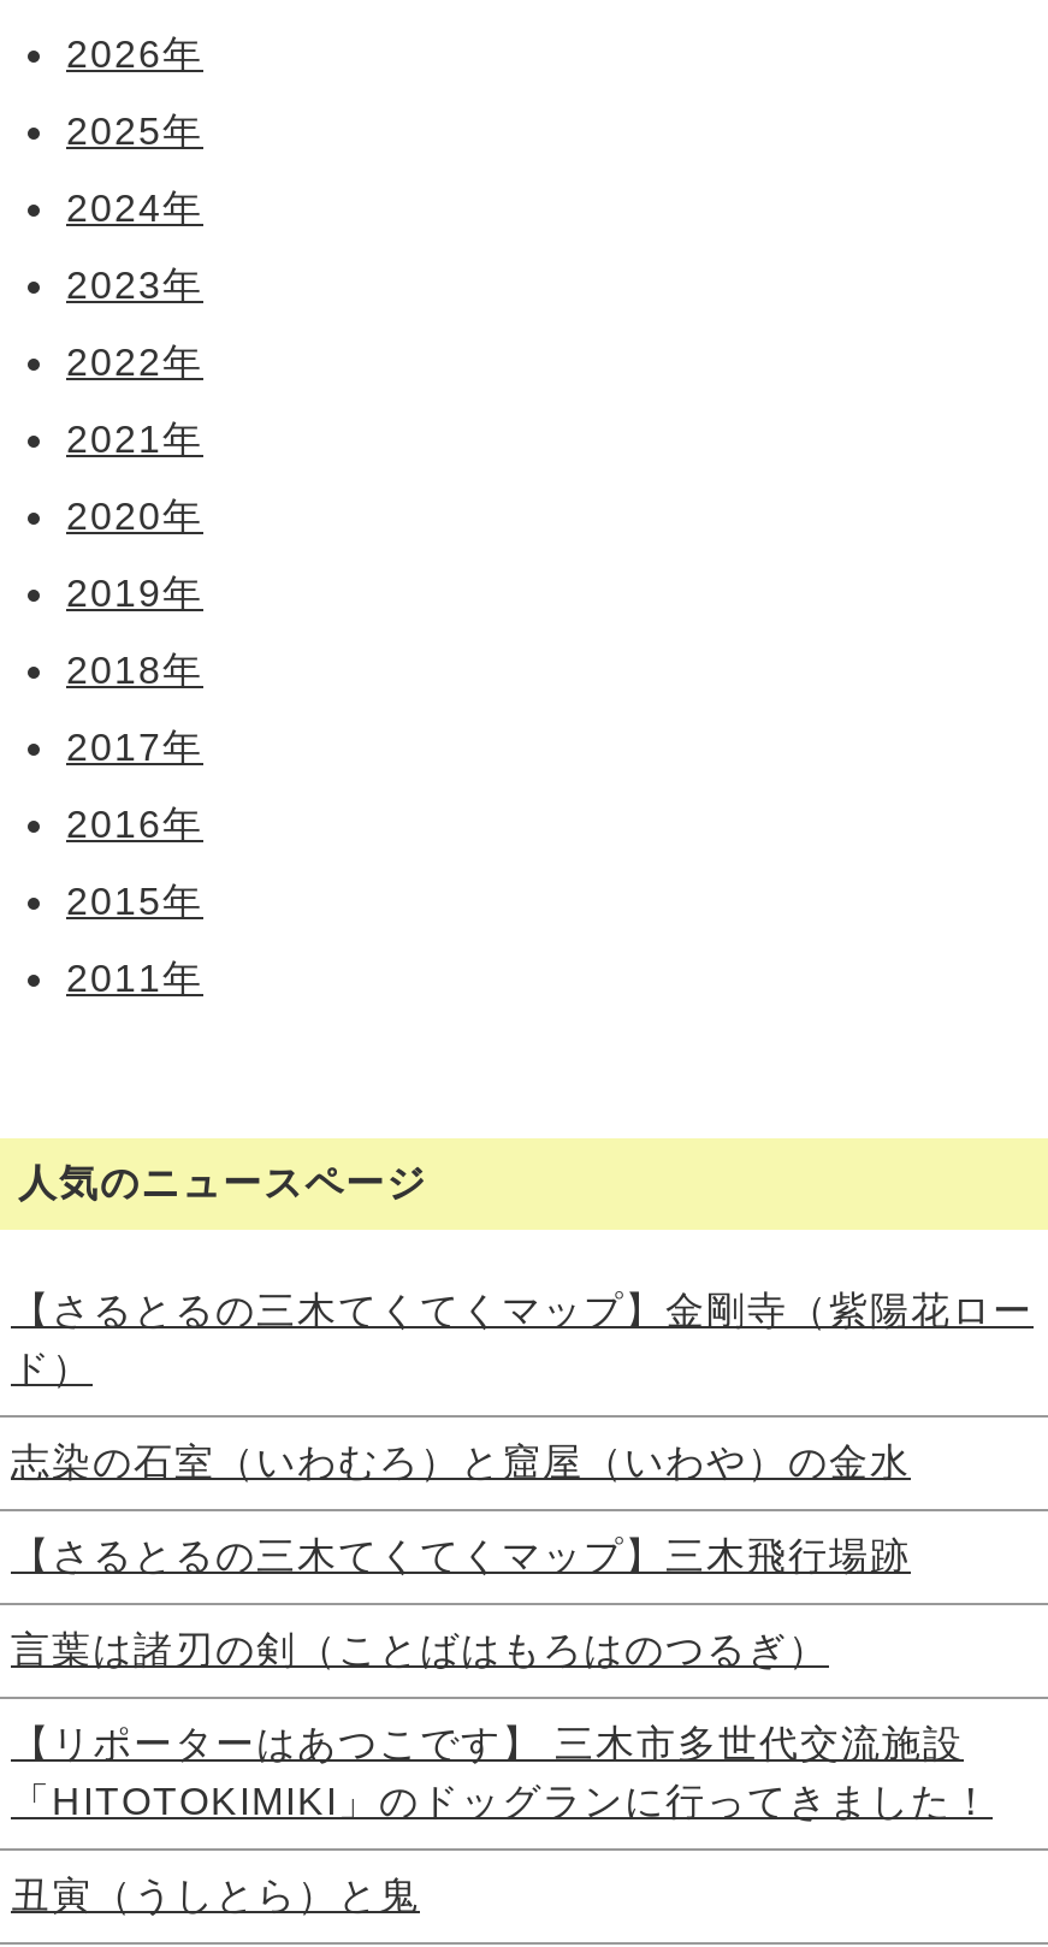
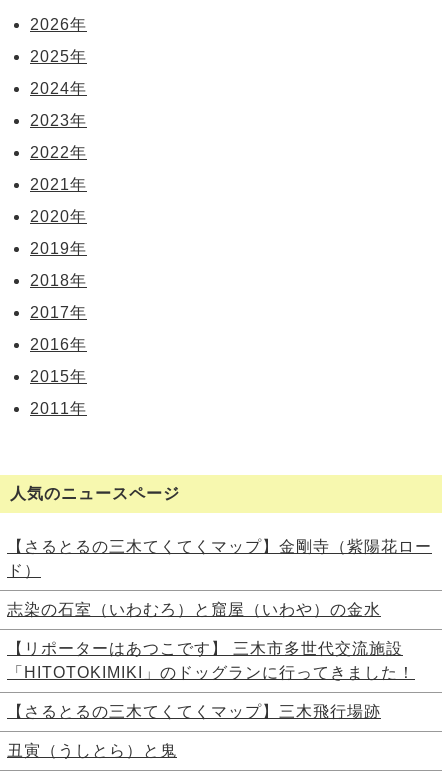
moved [11,1535,911,1576] -> [7,703,381,720]: 【さるとるの三木てくてくマップ】三木飛行場跡
[11,1629,829,1670] 言葉は諸刃の剣（ことばはもろはのつるぎ） -> none
moved [11,1723,993,1821] -> [7,640,415,681]: 【リポーターはあつこです】 三木市多世代交流施設 | 「HITOTOKIMIKI」のドッグランに行ってきました！

